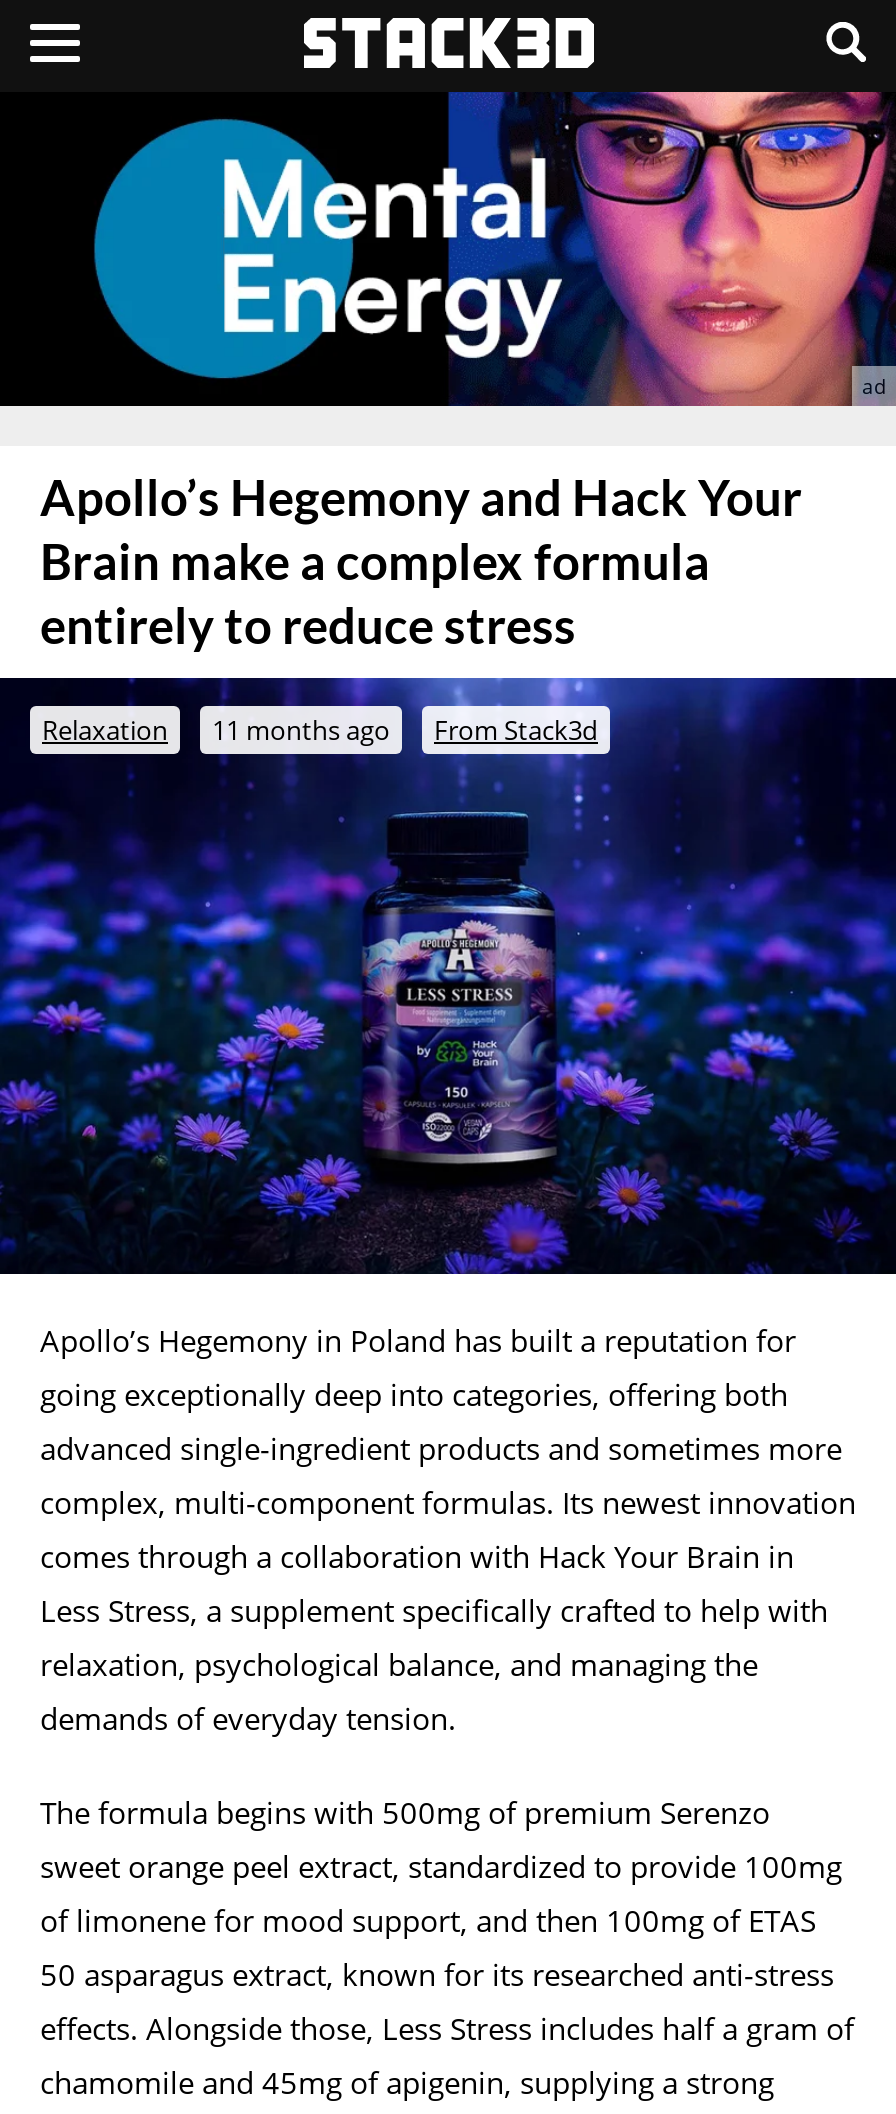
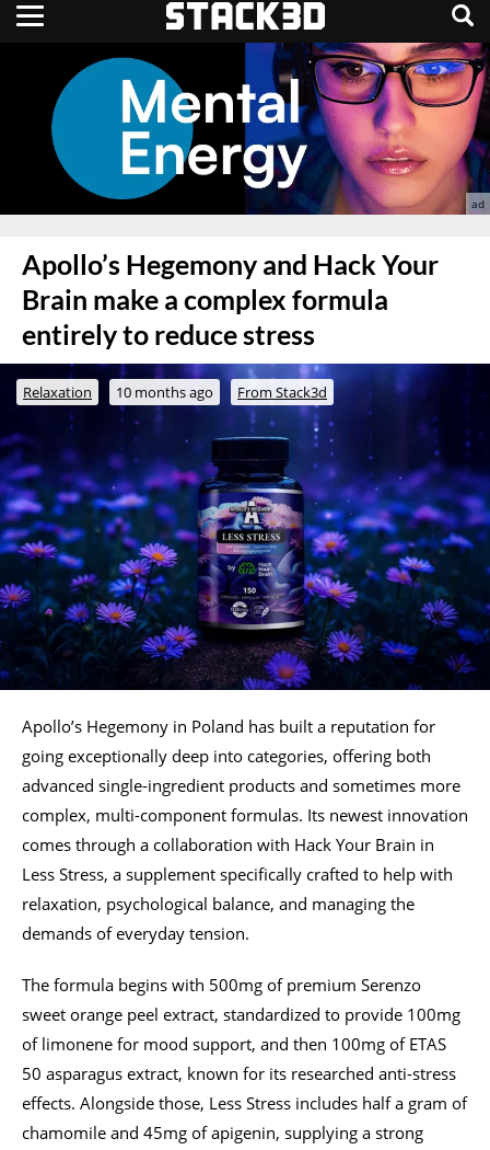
[42,712,598,748] Relaxation 11 months ago From Stack3d -> [23,382,327,402] Relaxation 10 months ago From Stack3d

